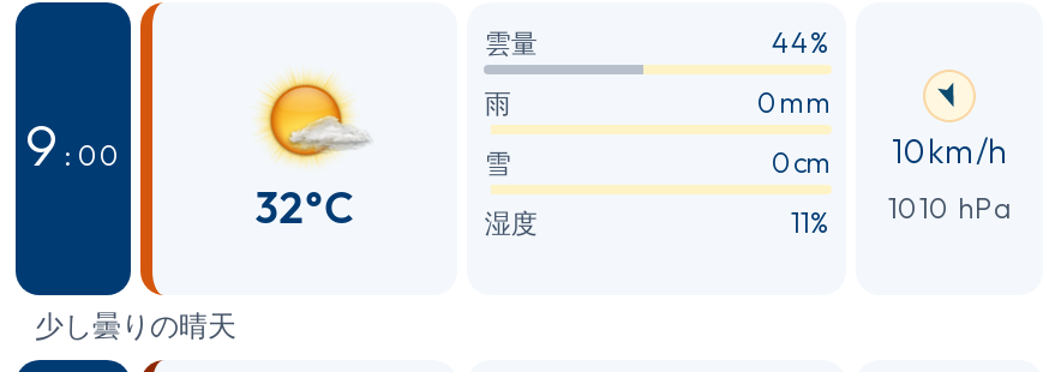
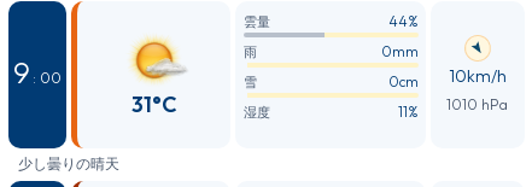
[255,180,356,235] 32°C -> [131,90,177,118] 31°C

